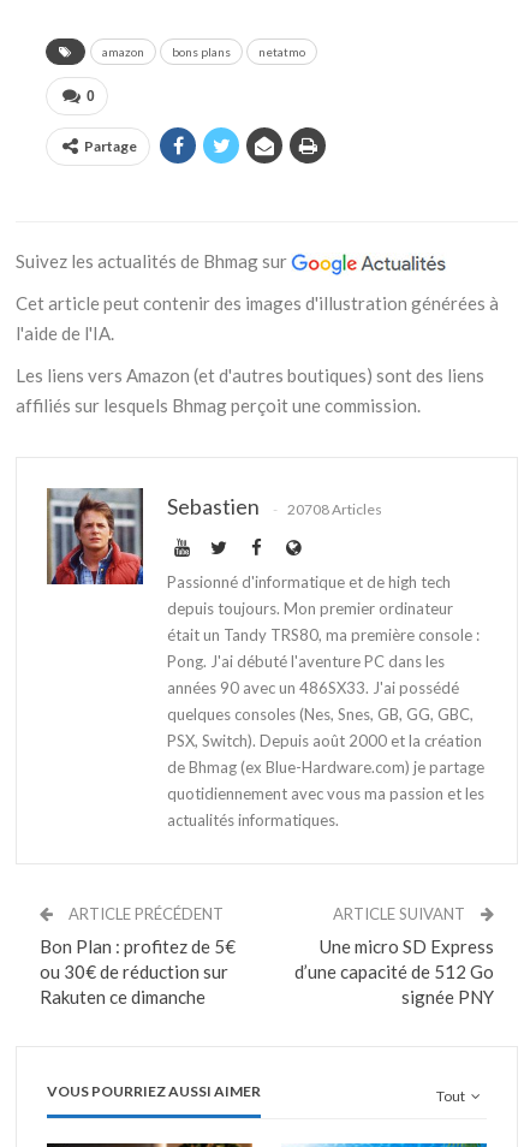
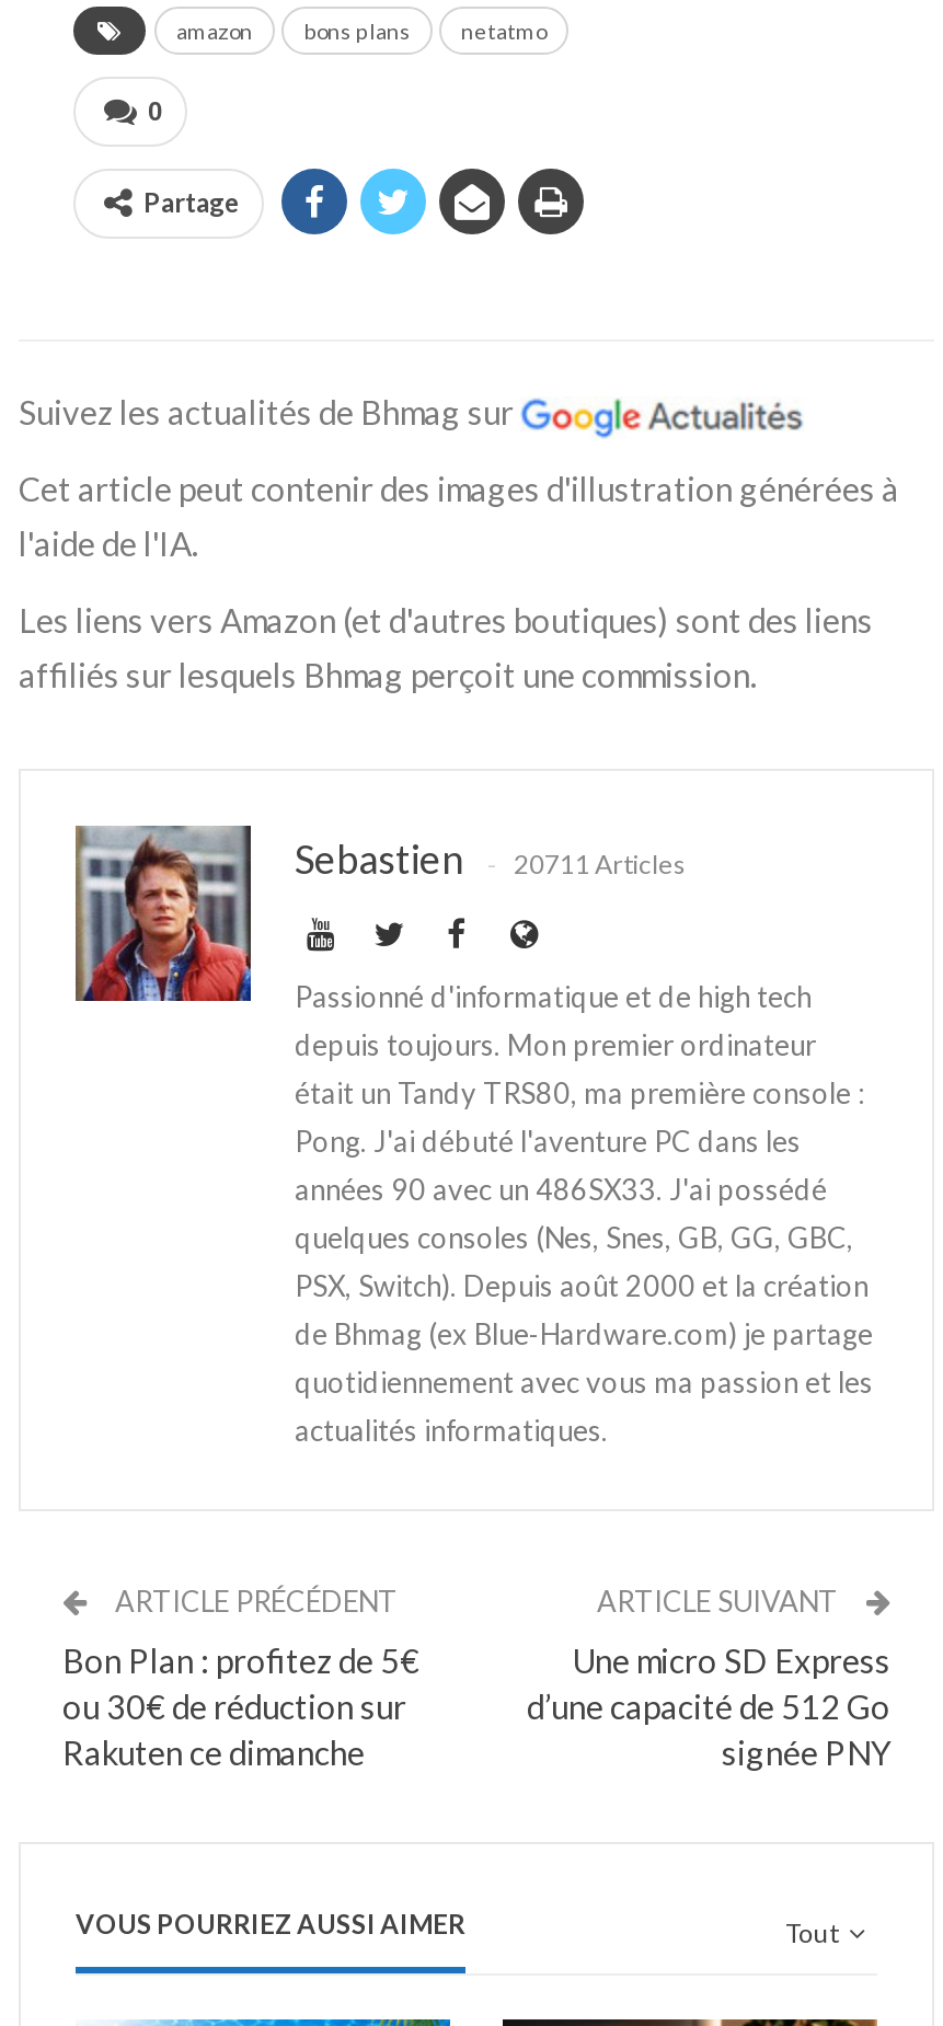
[167,493,382,520] Sebastien 20708 Articles -> [295,835,687,883] Sebastien 20711 Articles

